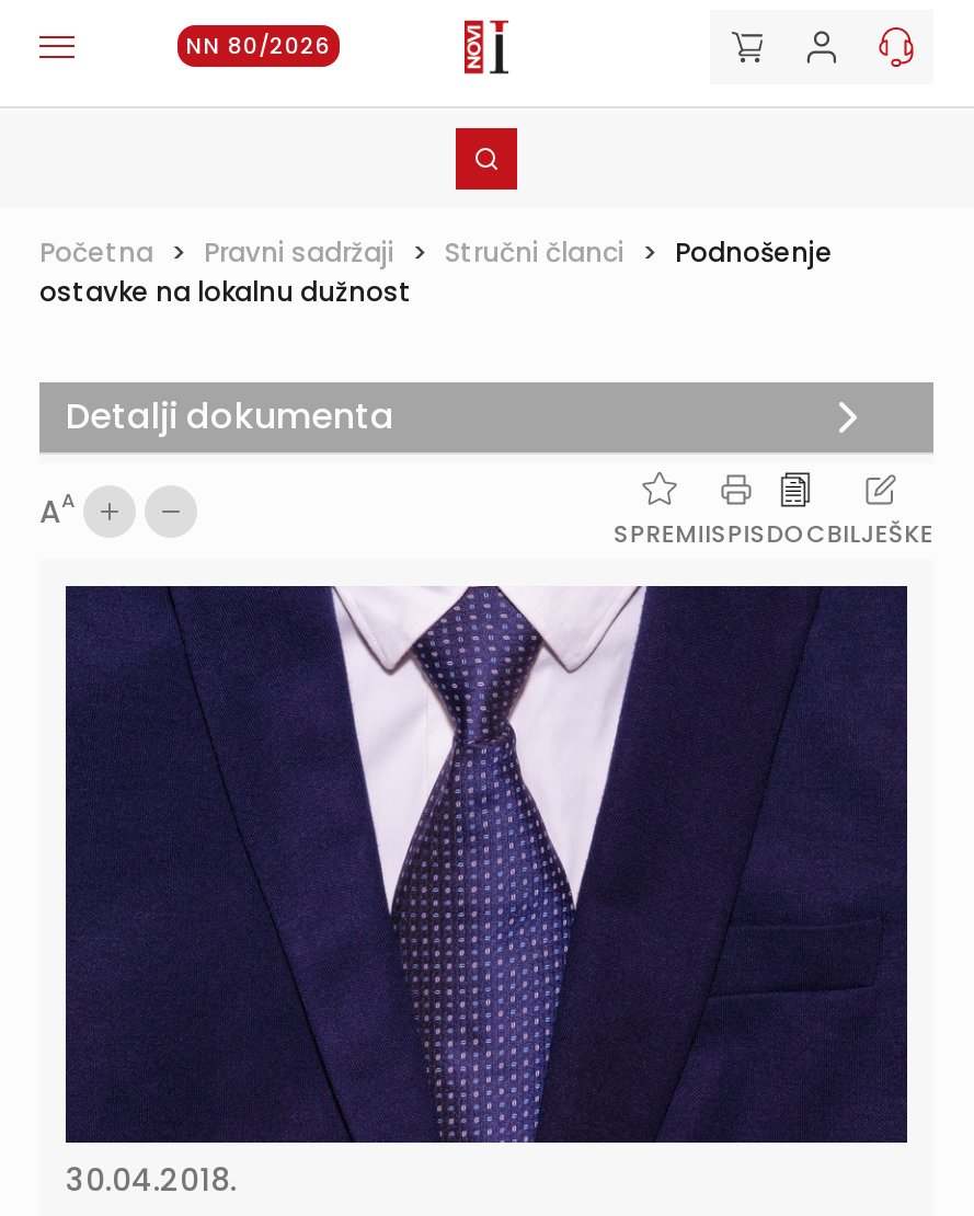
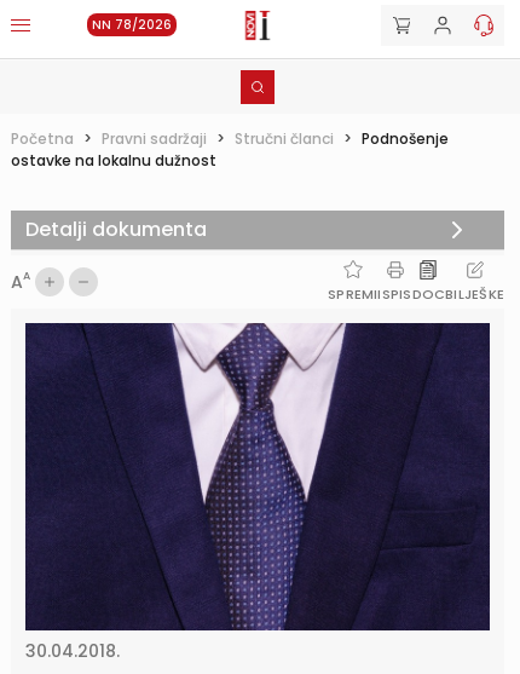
[186,30,331,62] NN 80/2026 -> [92,16,172,34] NN 78/2026

